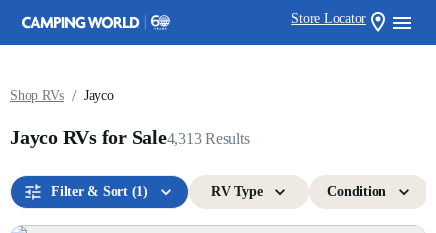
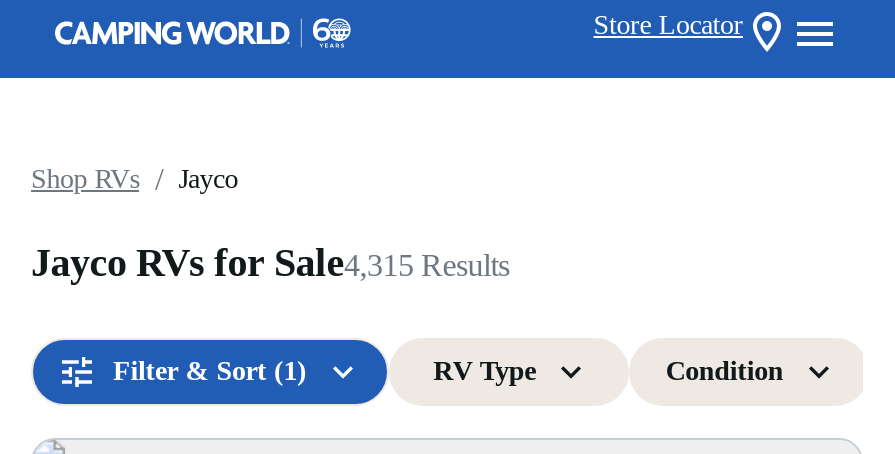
[10,126,249,148] Jayco RVs for Sale4,313 Results -> [31,240,509,284] Jayco RVs for Sale4,315 Results

